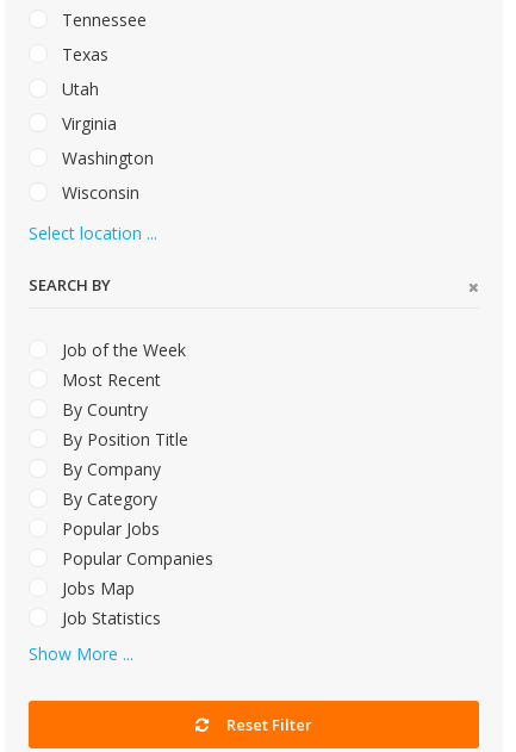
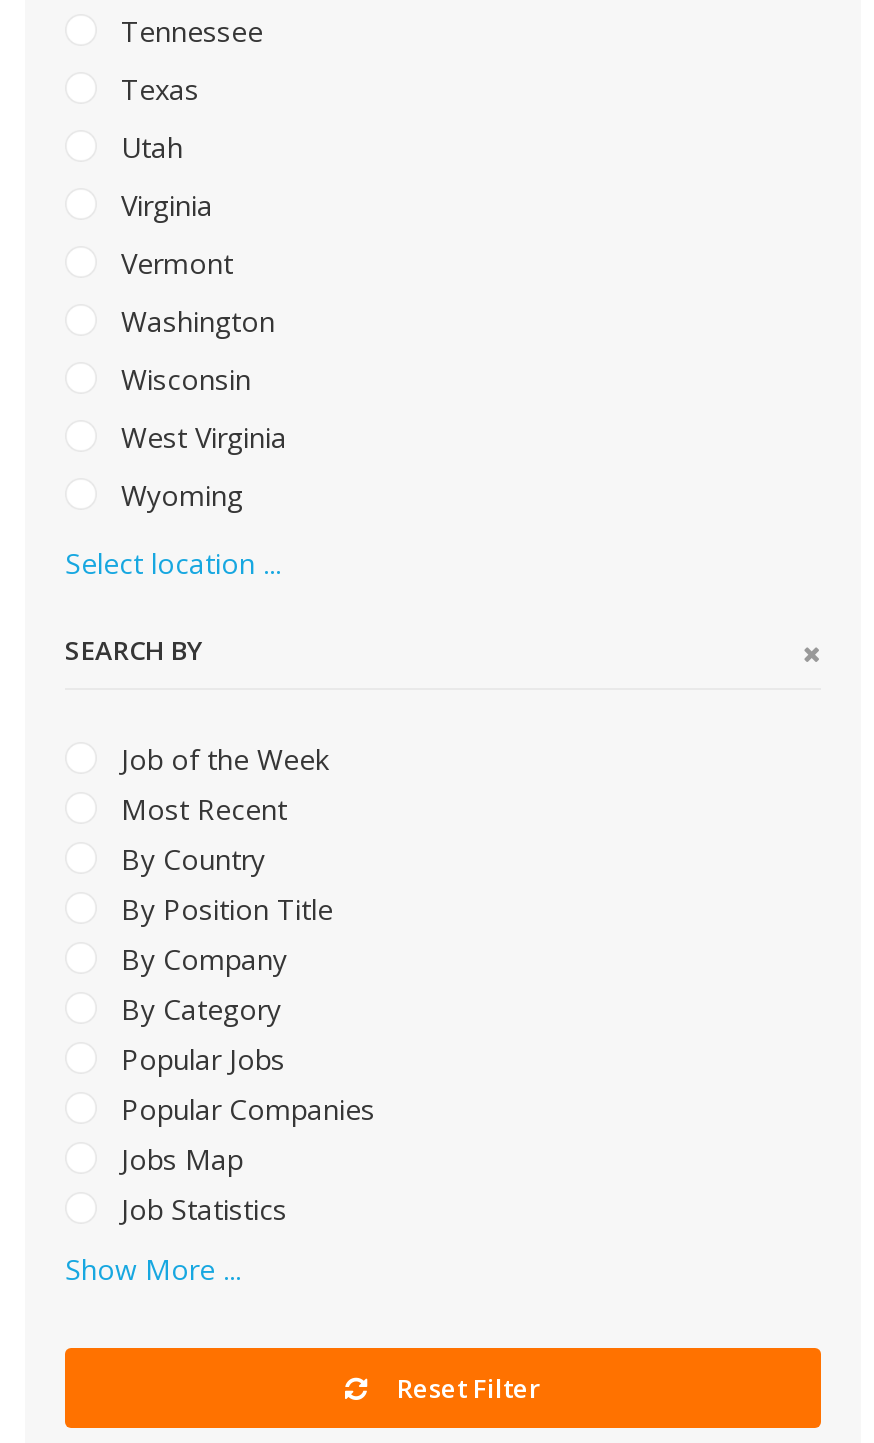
none -> [113,244,233,282] Vermont
none -> [113,418,287,514] West Virginia | Wyoming

